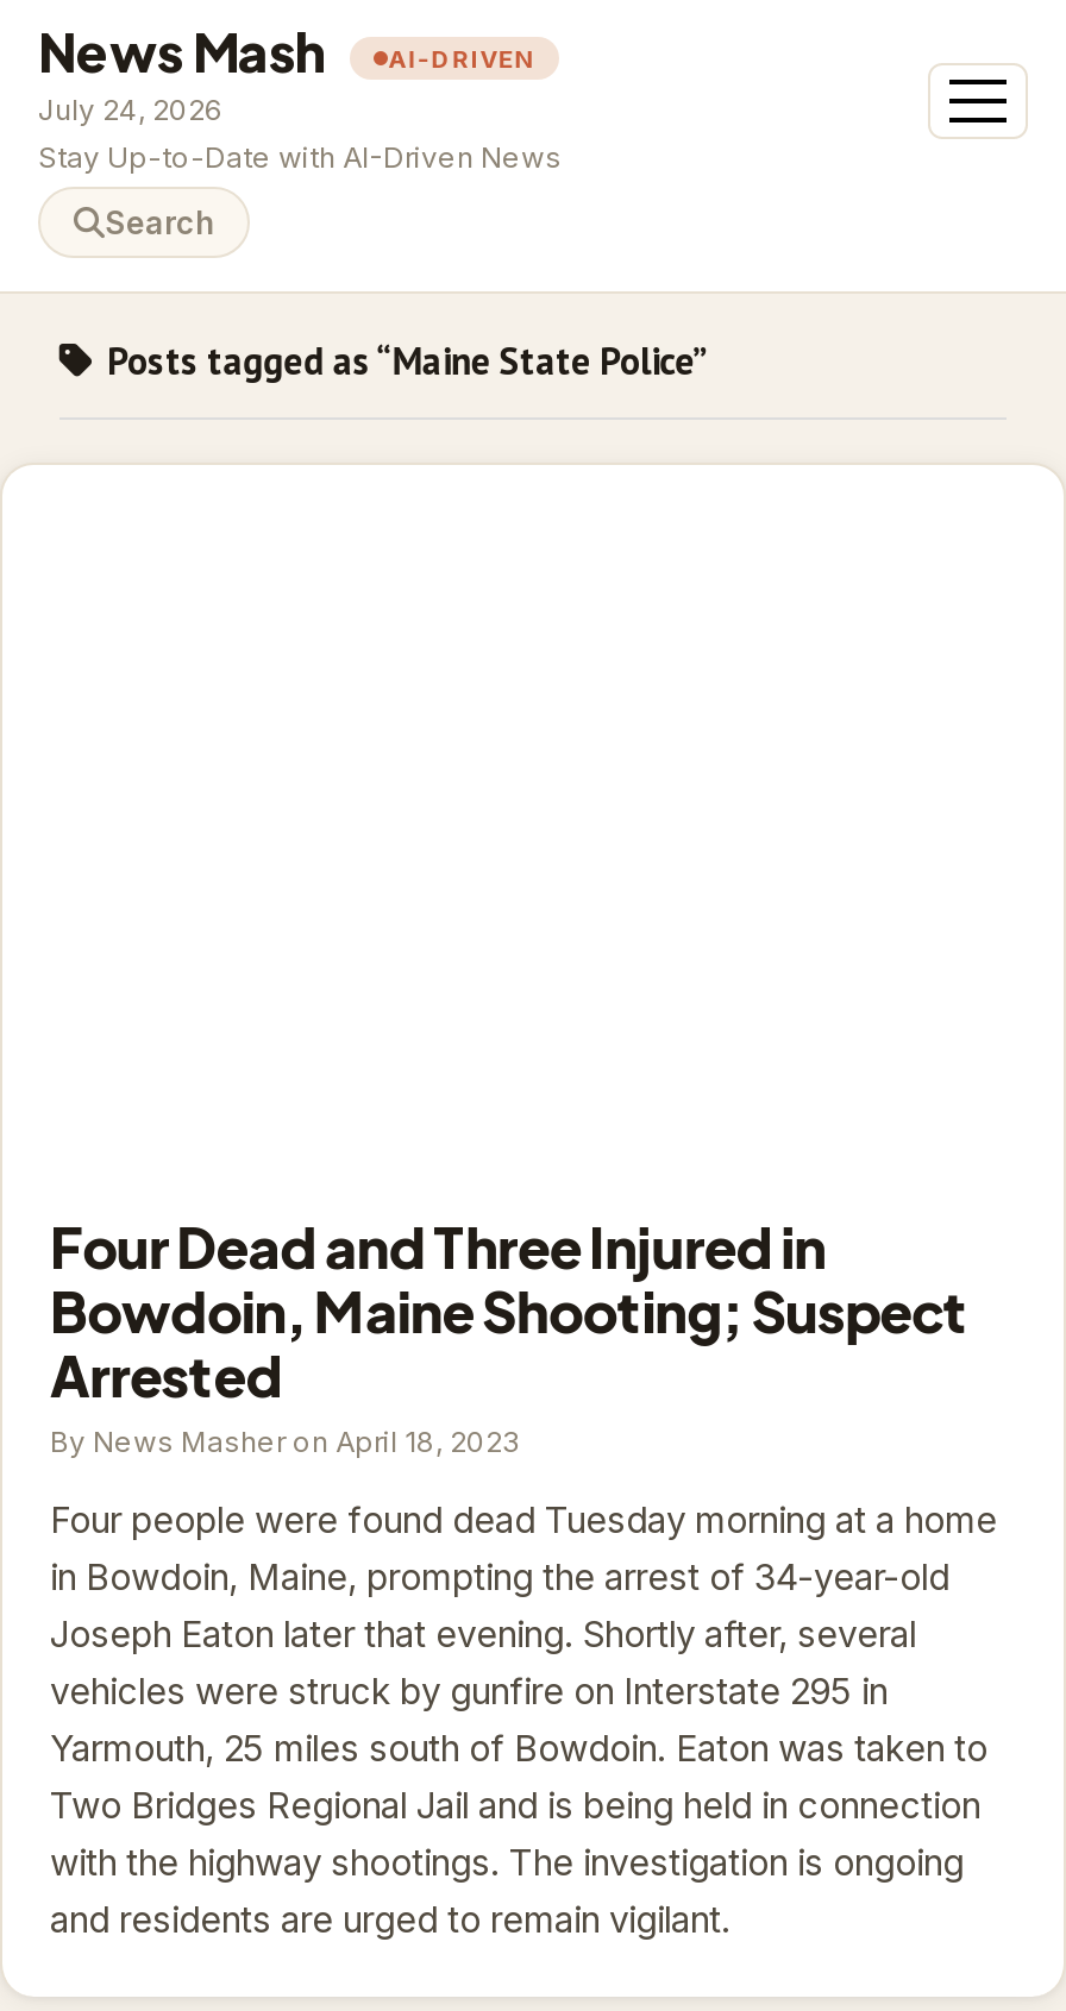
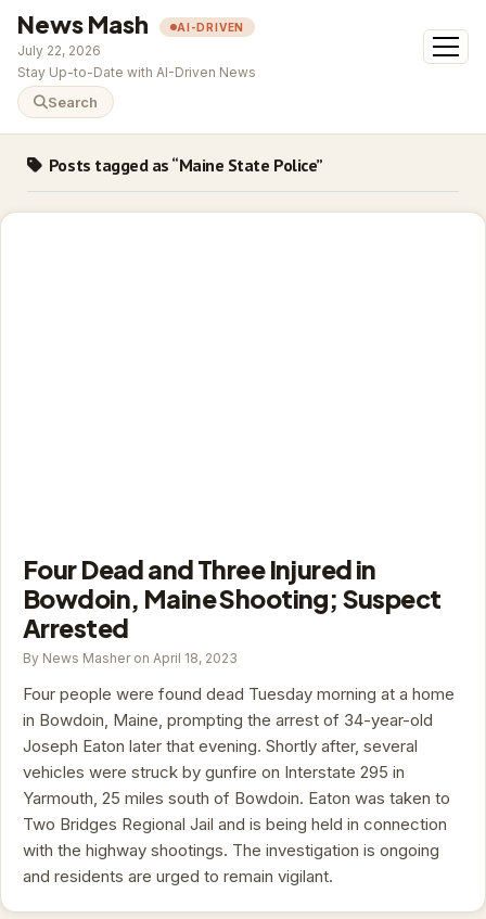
[38,92,224,127] July 24, 2026 -> [17,42,101,59] July 22, 2026

